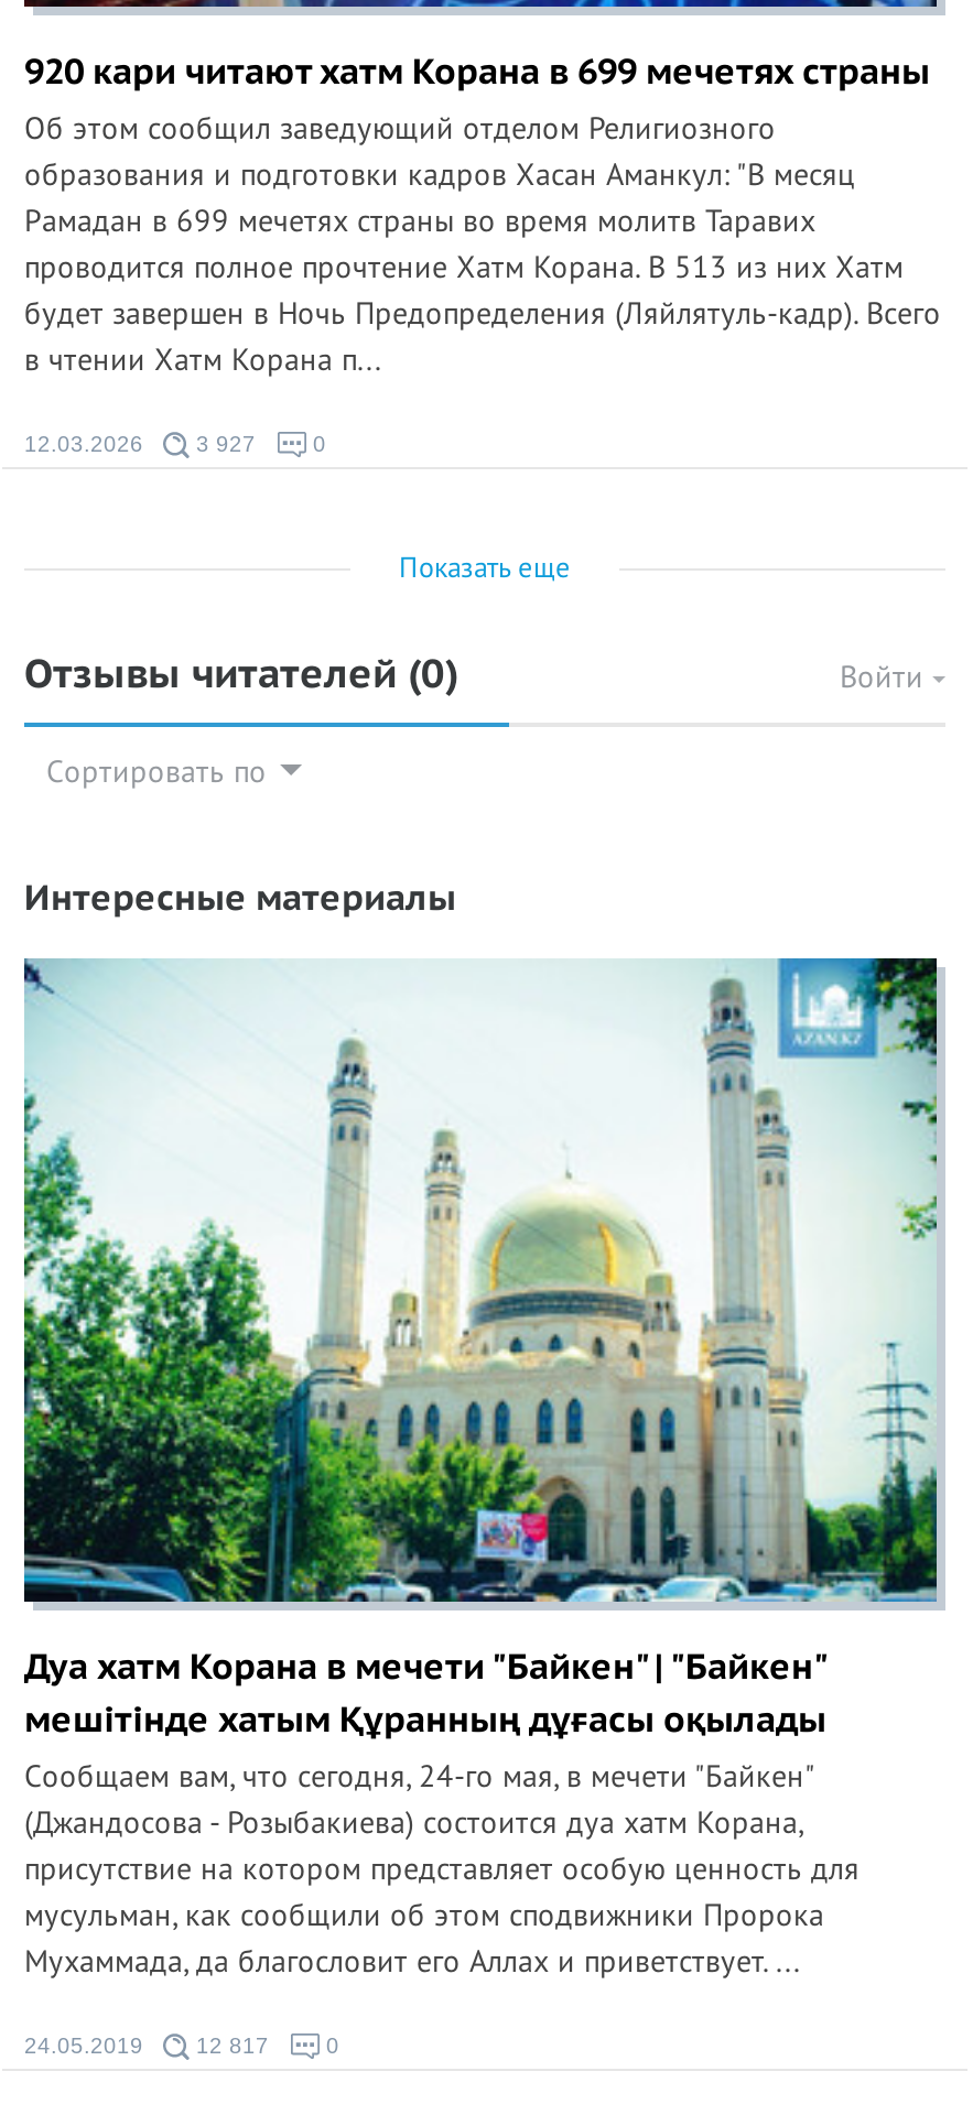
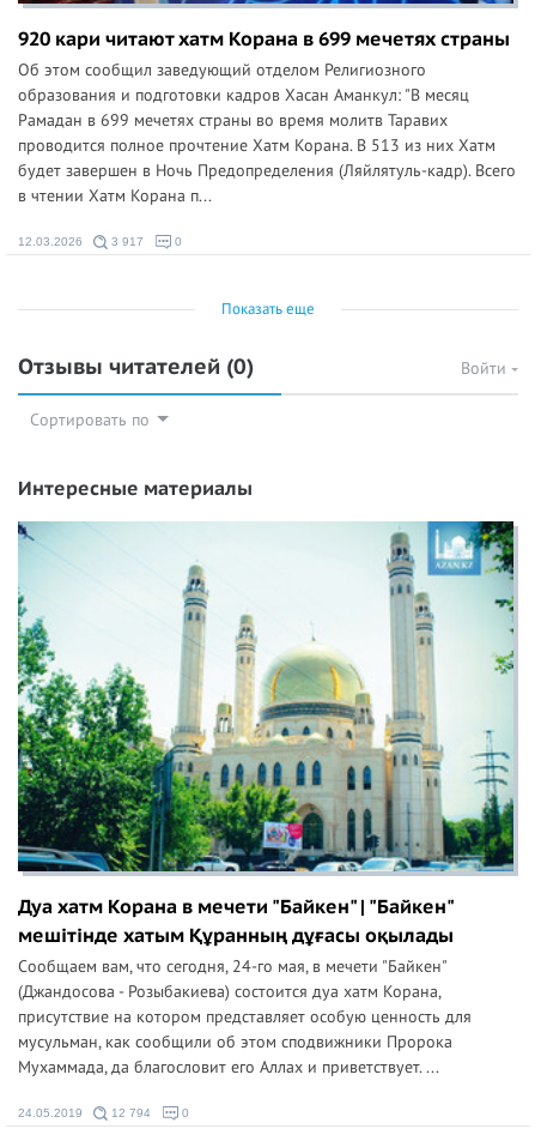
[24,432,256,456] 12.03.2026 3 927 -> [18,235,144,248] 12.03.2026 3 917
[24,2034,269,2059] 24.05.2019 12 817 -> [18,1107,151,1120] 24.05.2019 12 794

